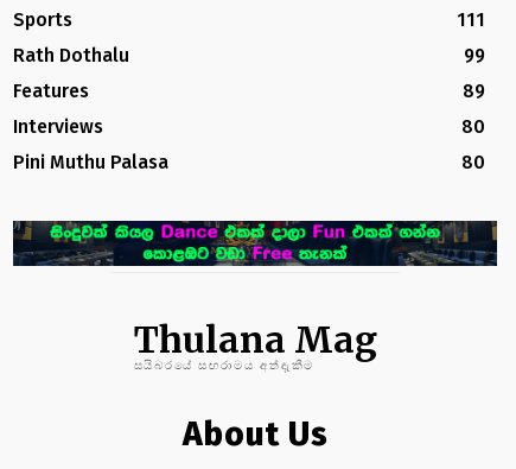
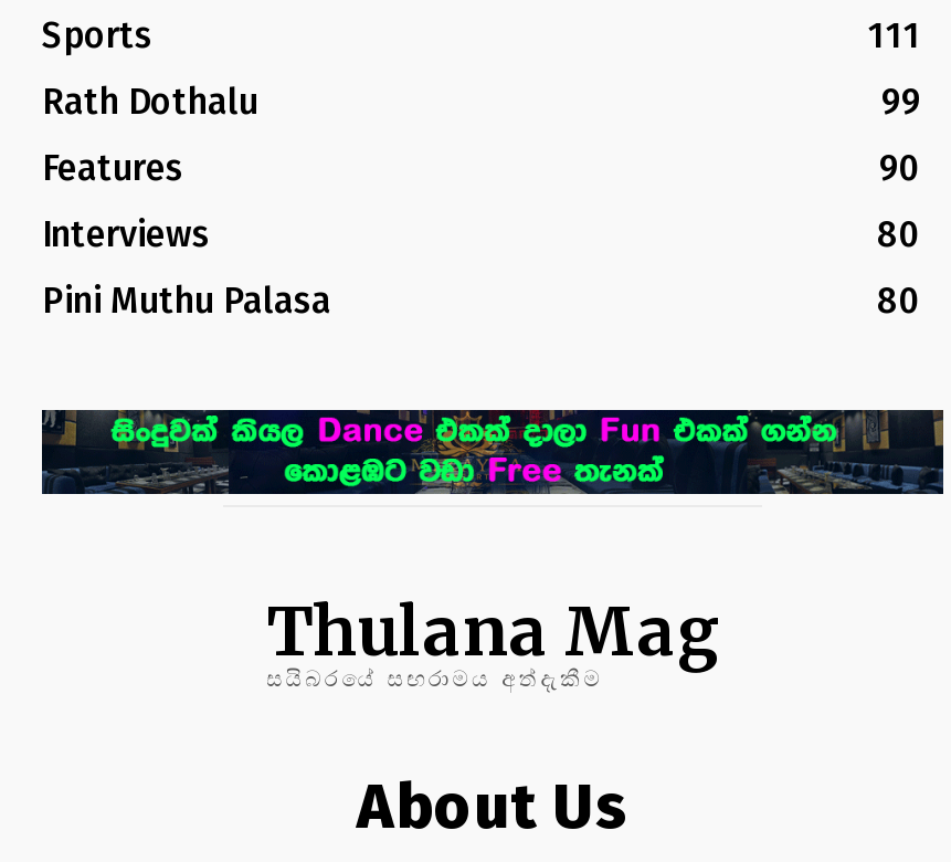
[463,80,485,102] 89 -> [879,148,921,190] 90

